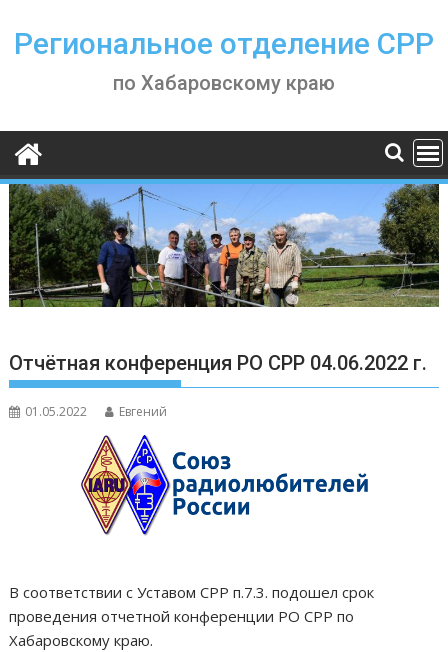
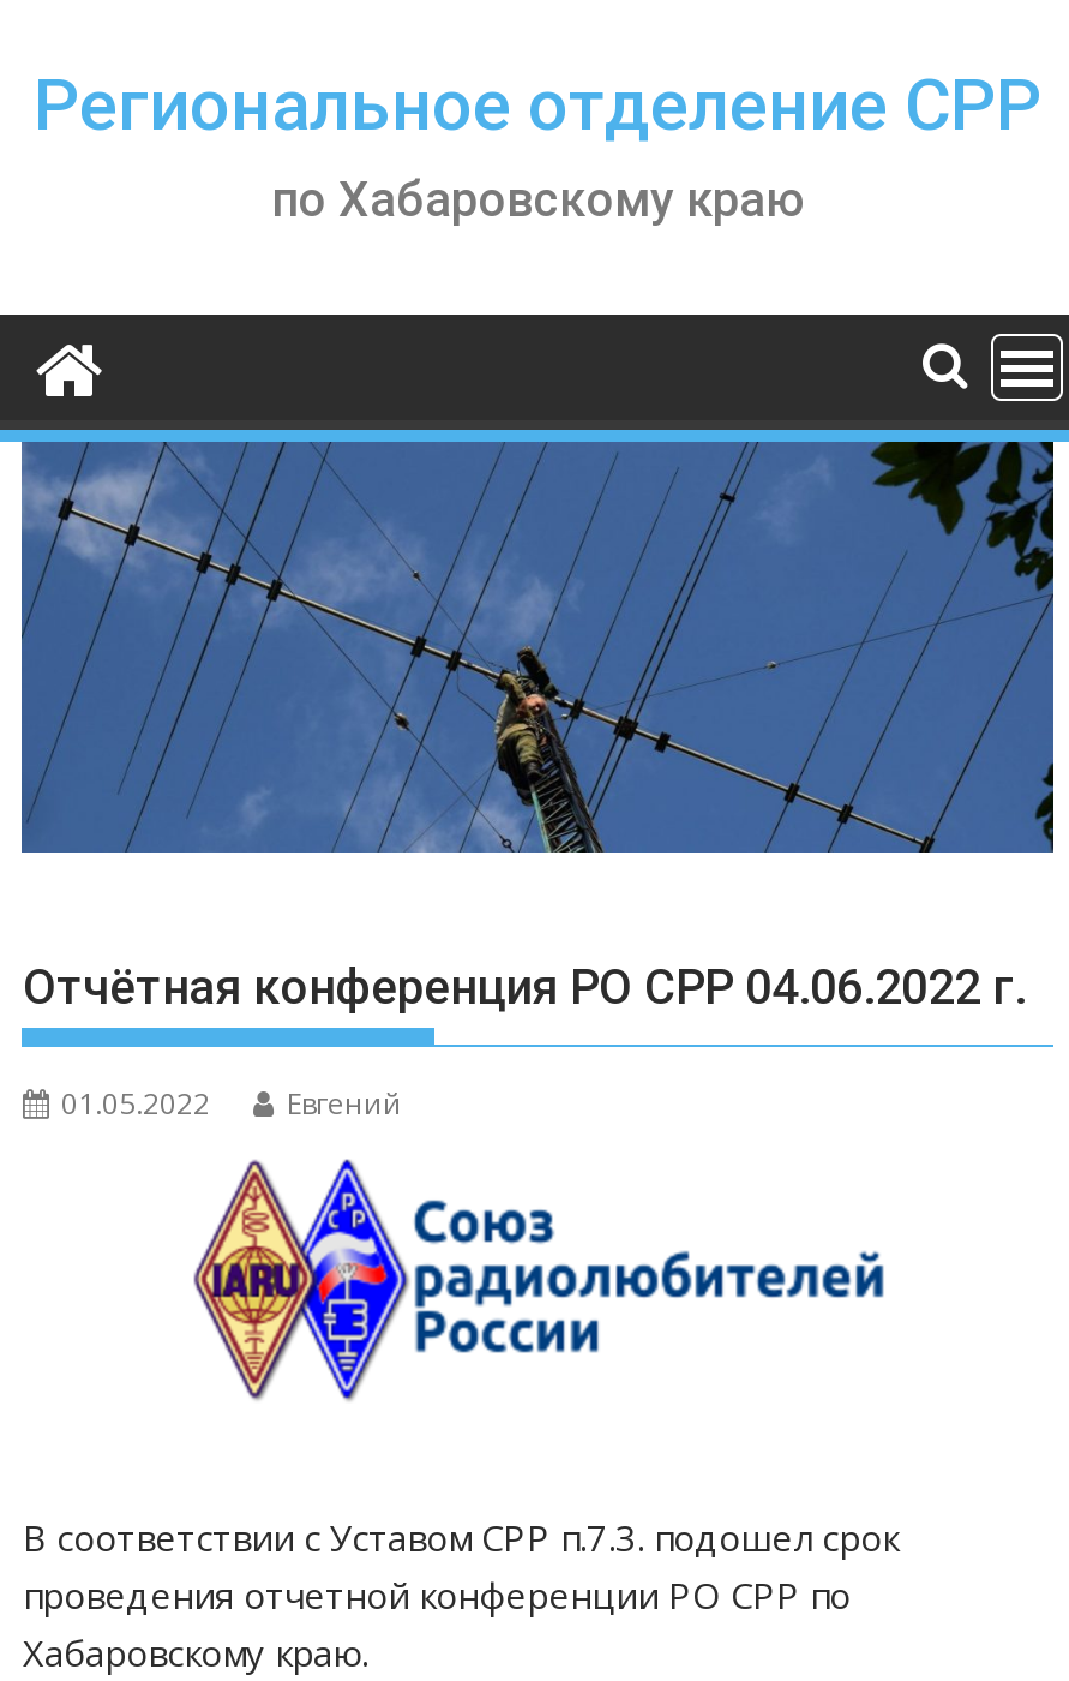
[8,184,440,308] [image] -> [19,439,1056,855] [image]

